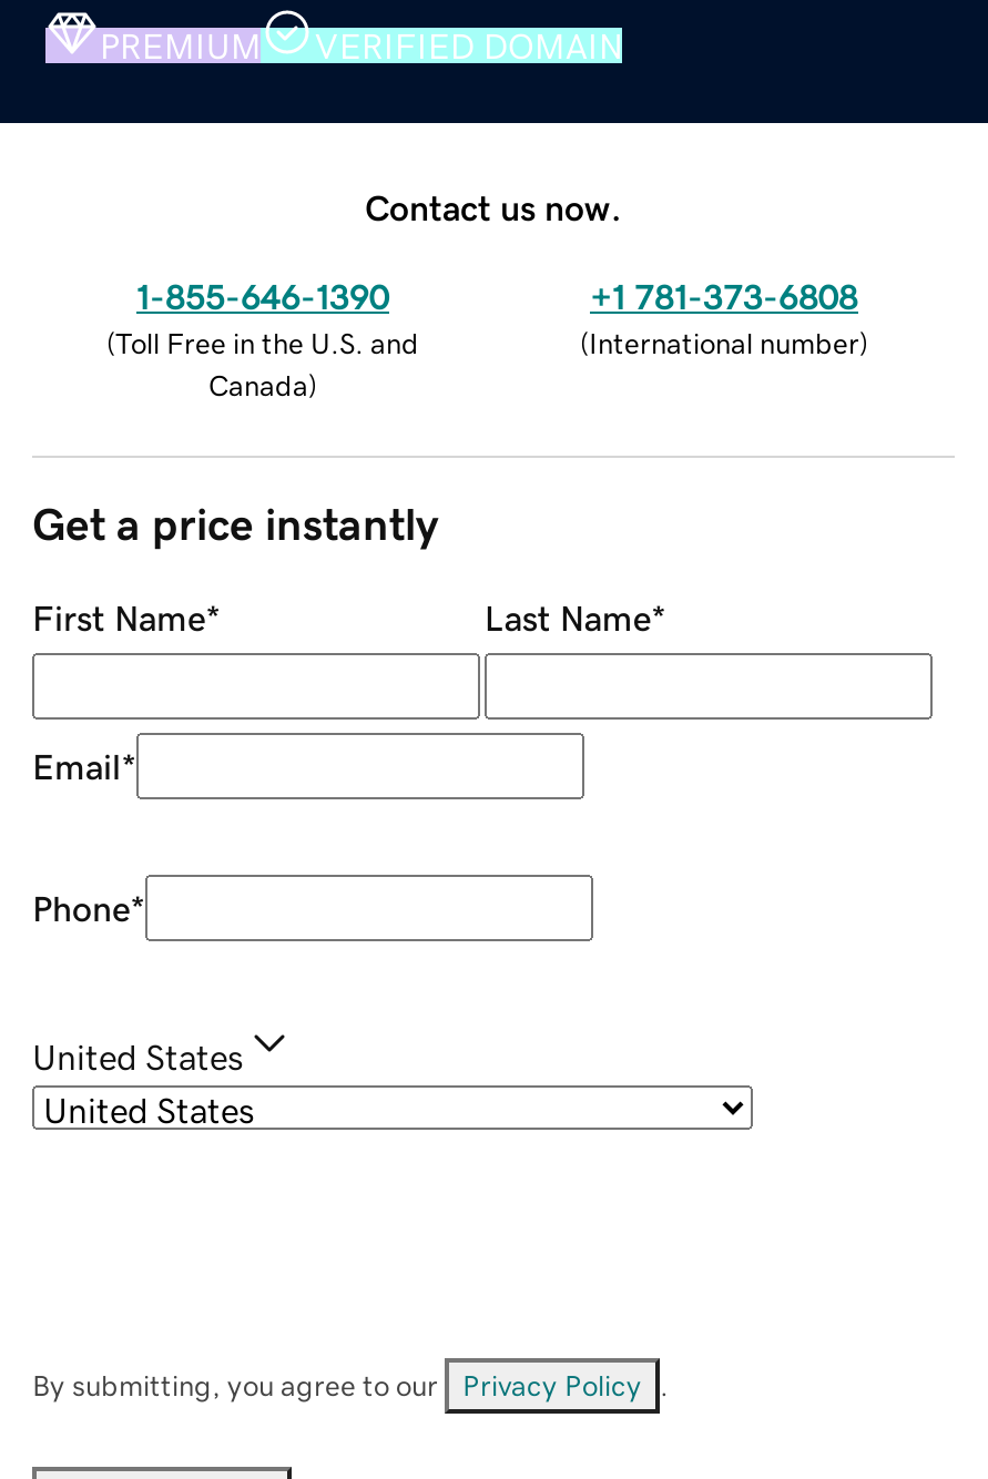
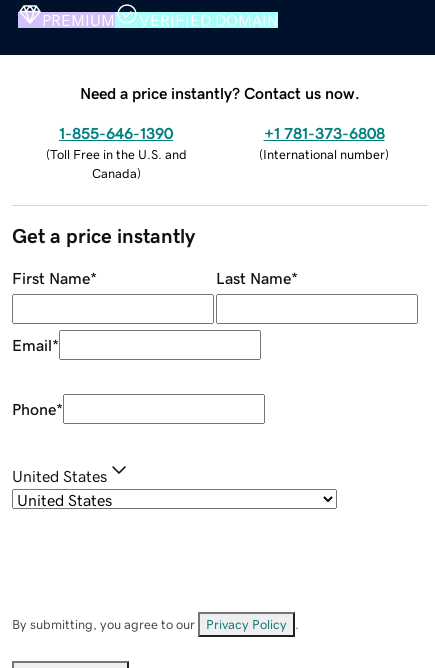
[365,189,622,224] Contact us now. -> [80,85,360,101] Need a price instantly? Contact us now.

